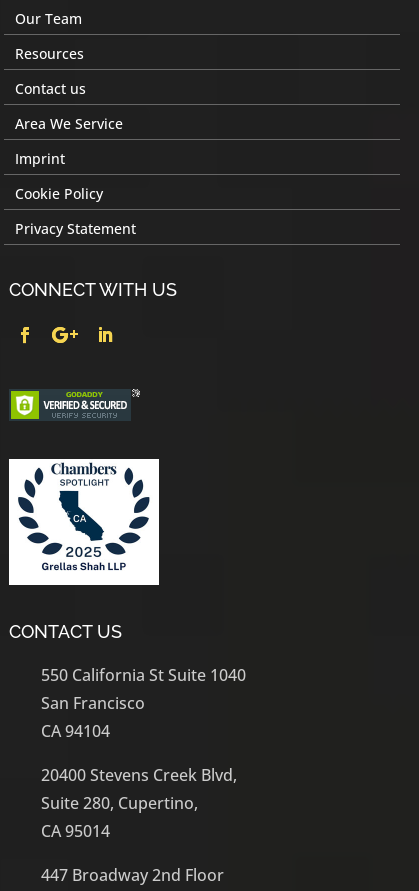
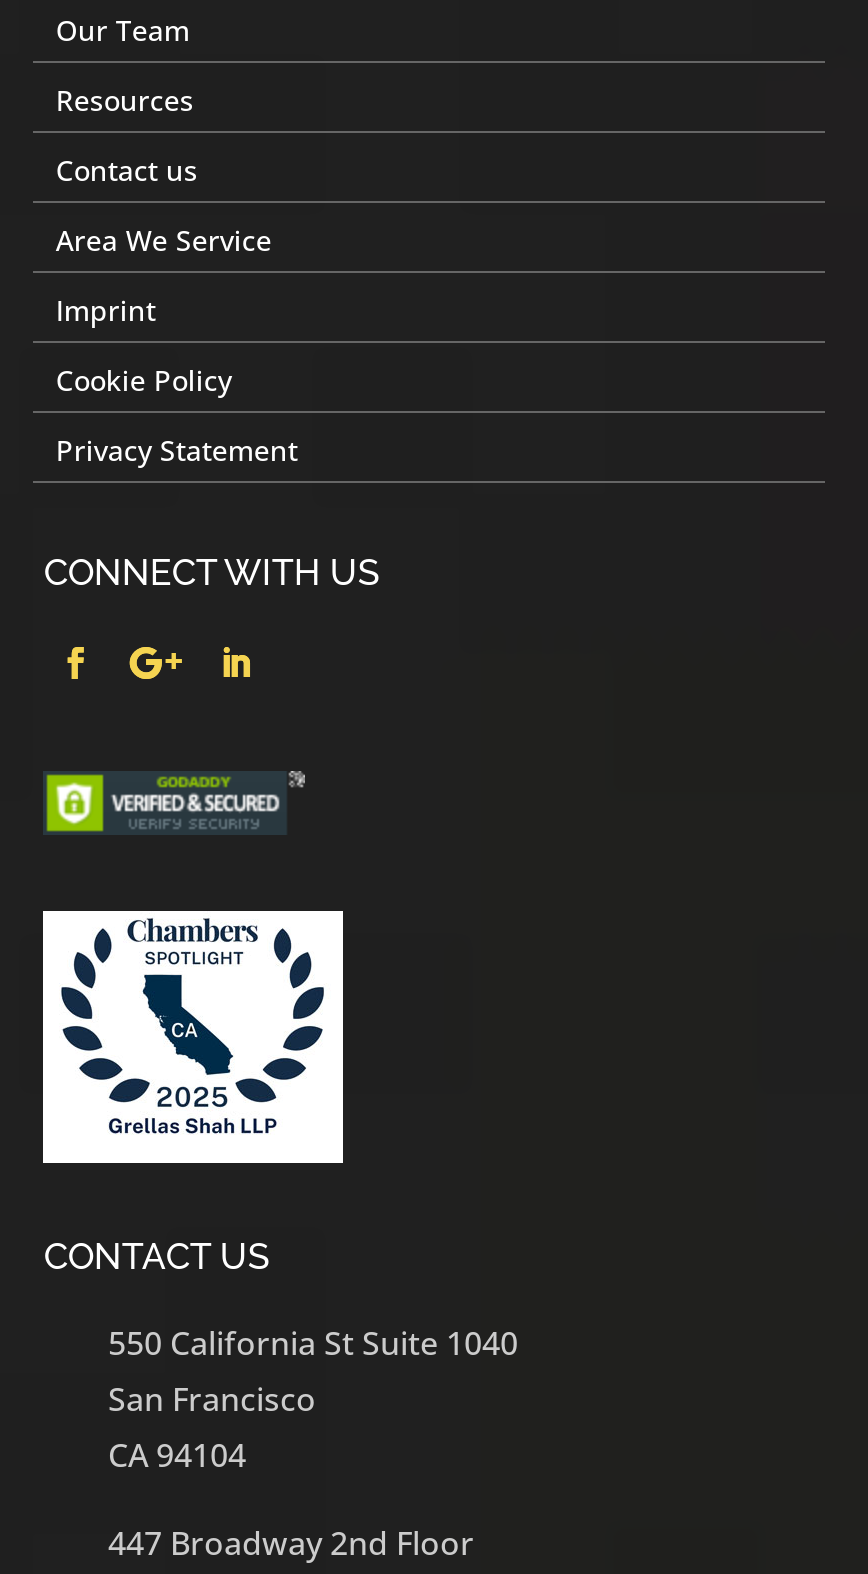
[41,764,237,842] 20400 Stevens Creek Blvd, | Suite 280, Cupertino, | CA 95014 -> none

